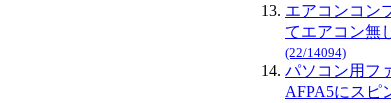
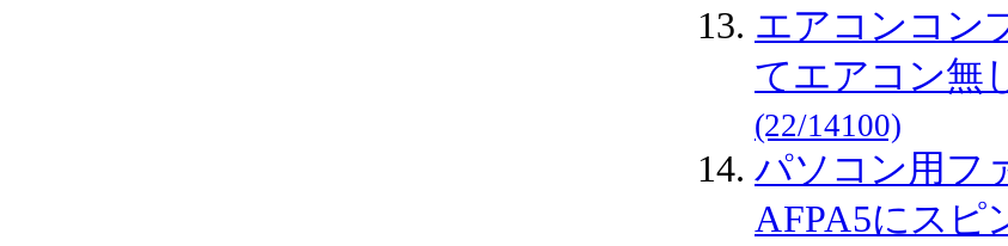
[285,45,346,60] (22/14094) -> [755,108,900,144] (22/14100)

